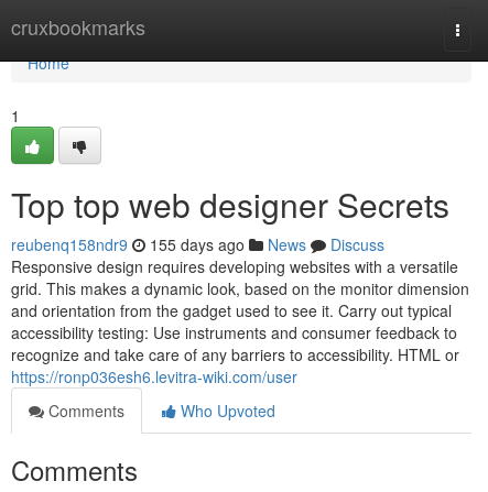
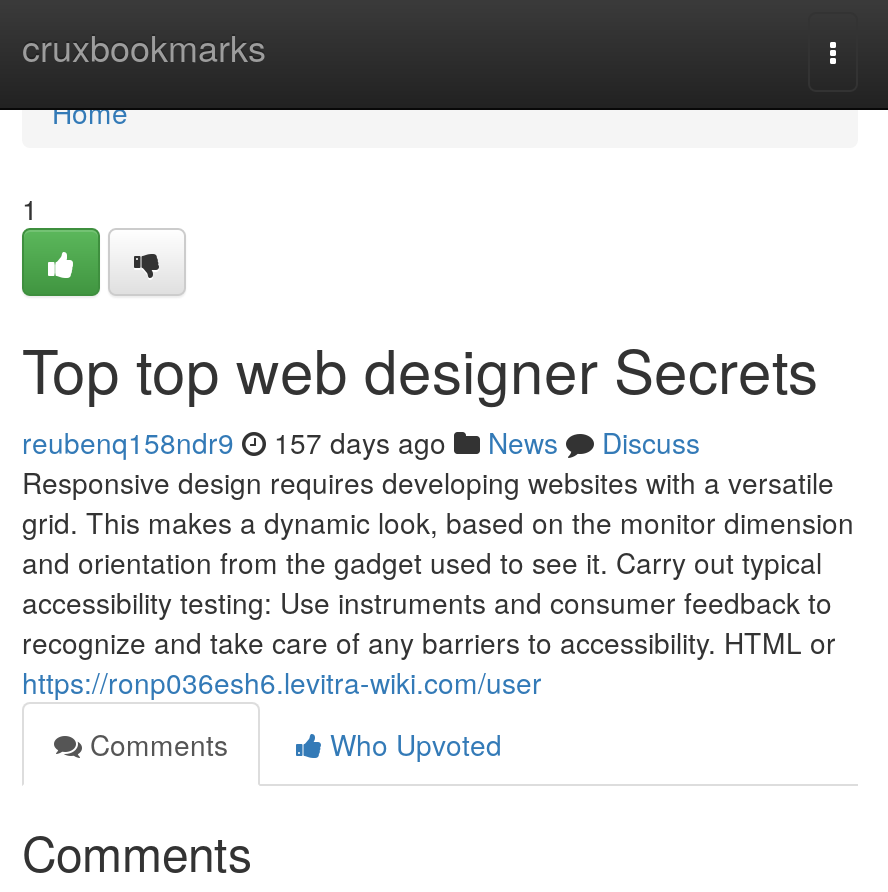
[11,233,384,255] reubenq158ndr9 155 days ago News Discuss -> [22,422,700,462] reubenq158ndr9 157 days ago News Discuss

